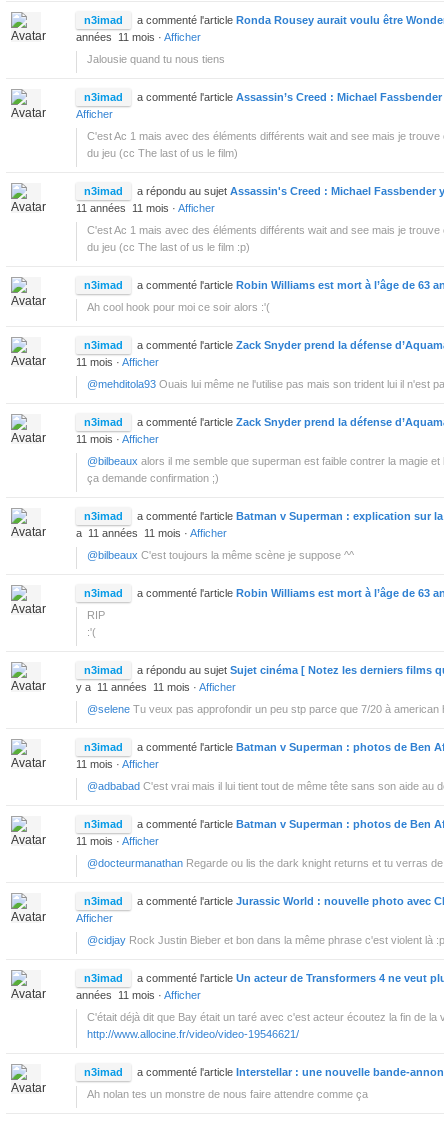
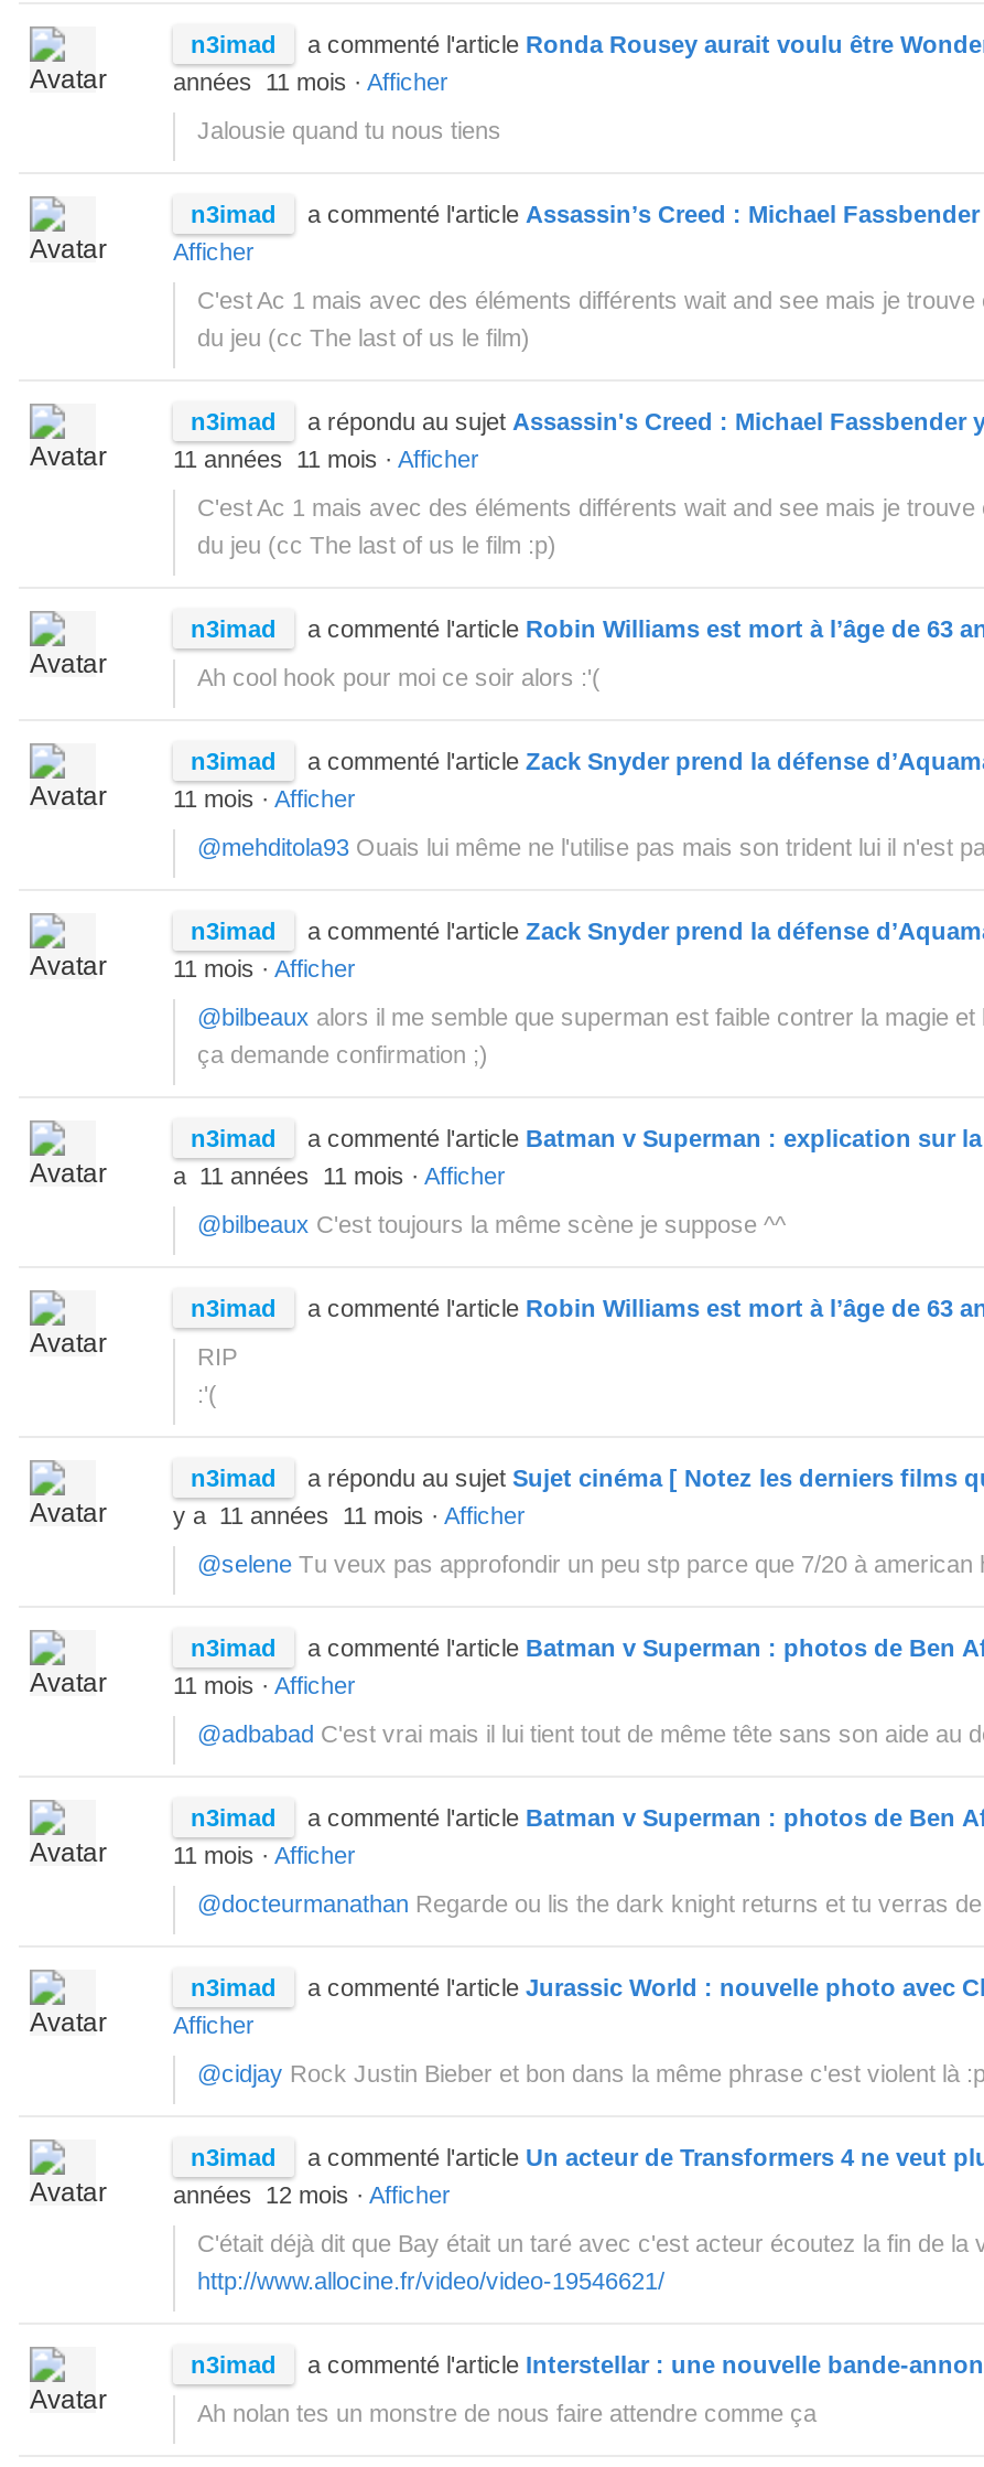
[76,989,201,1001] années 11 mois · Afficher -> [173,2181,451,2208] années 12 mois · Afficher

